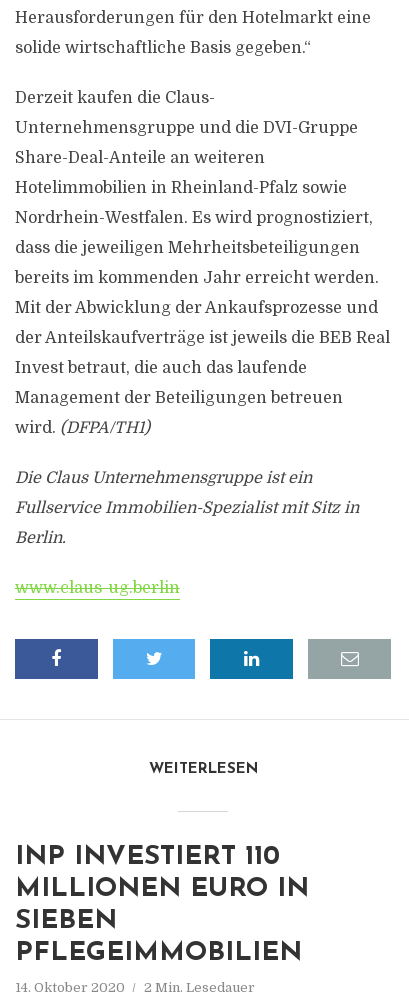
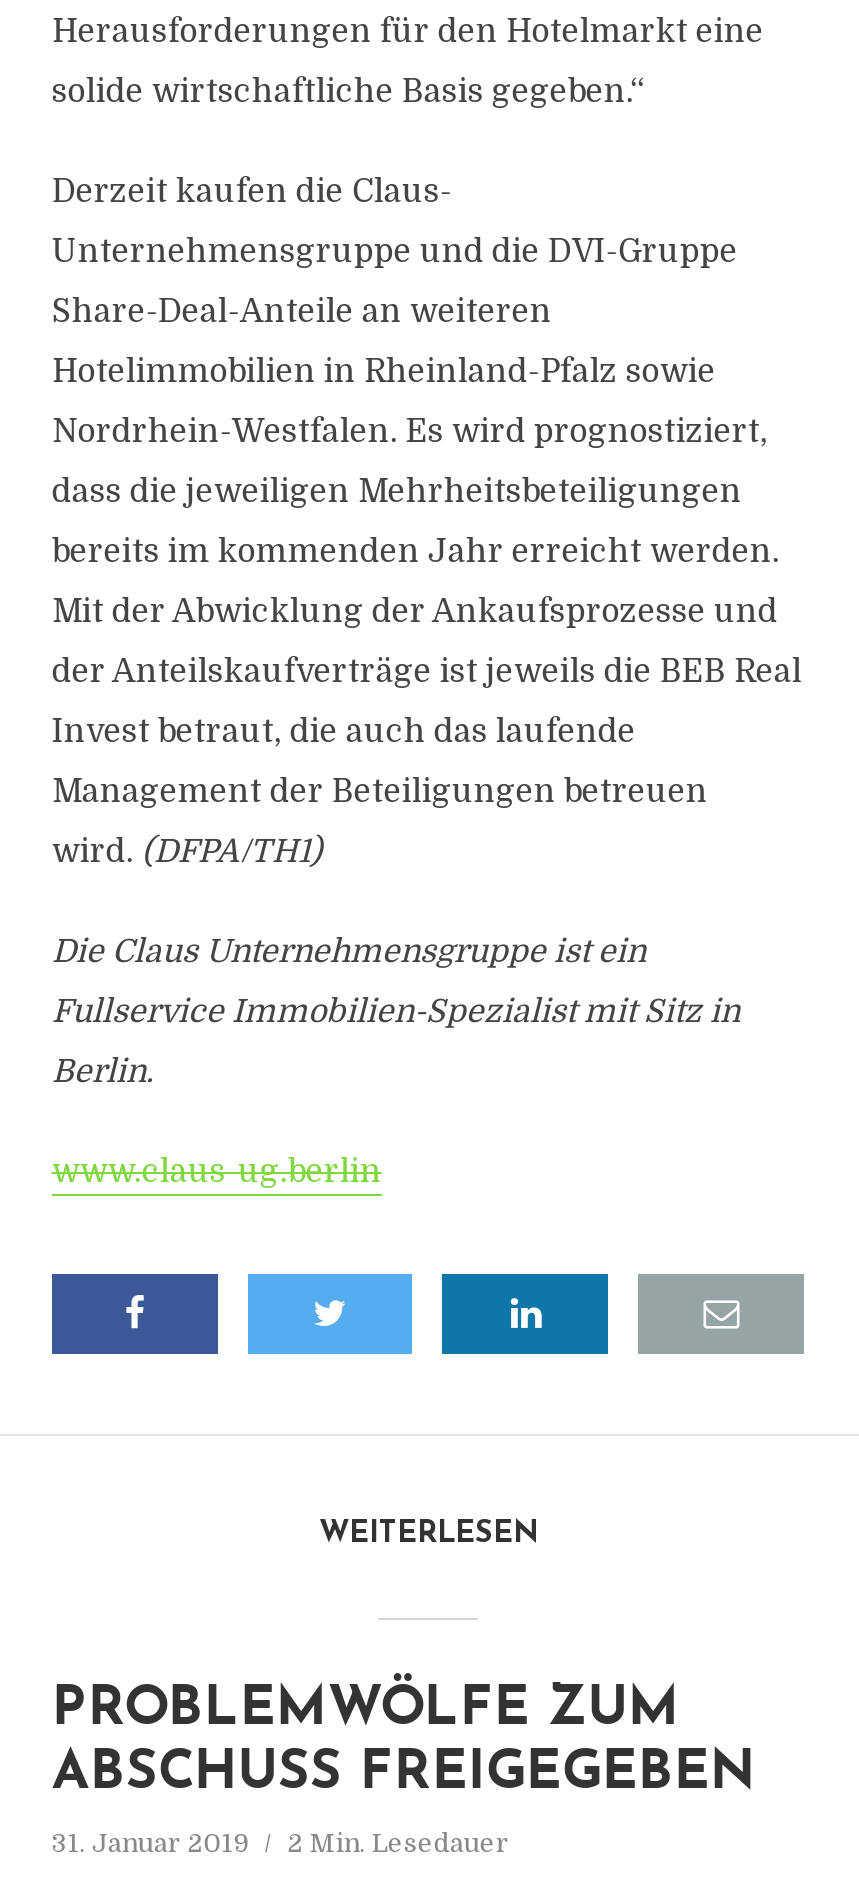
[15,844,309,967] INP INVESTIERT 110 | MILLIONEN EURO IN | SIEBEN | PFLEGEIMMOBILIEN -> [52,1684,756,1802] PROBLEMWÖLFE ZUM | ABSCHUSS FREIGEGEBEN
[15,980,255,995] 14. Oktober 2020 2 Min. Lesedauer -> [52,1828,510,1858] 31. Januar 2019 2 Min. Lesedauer

